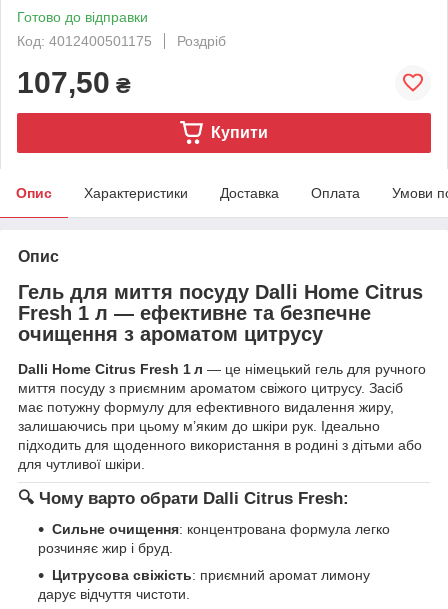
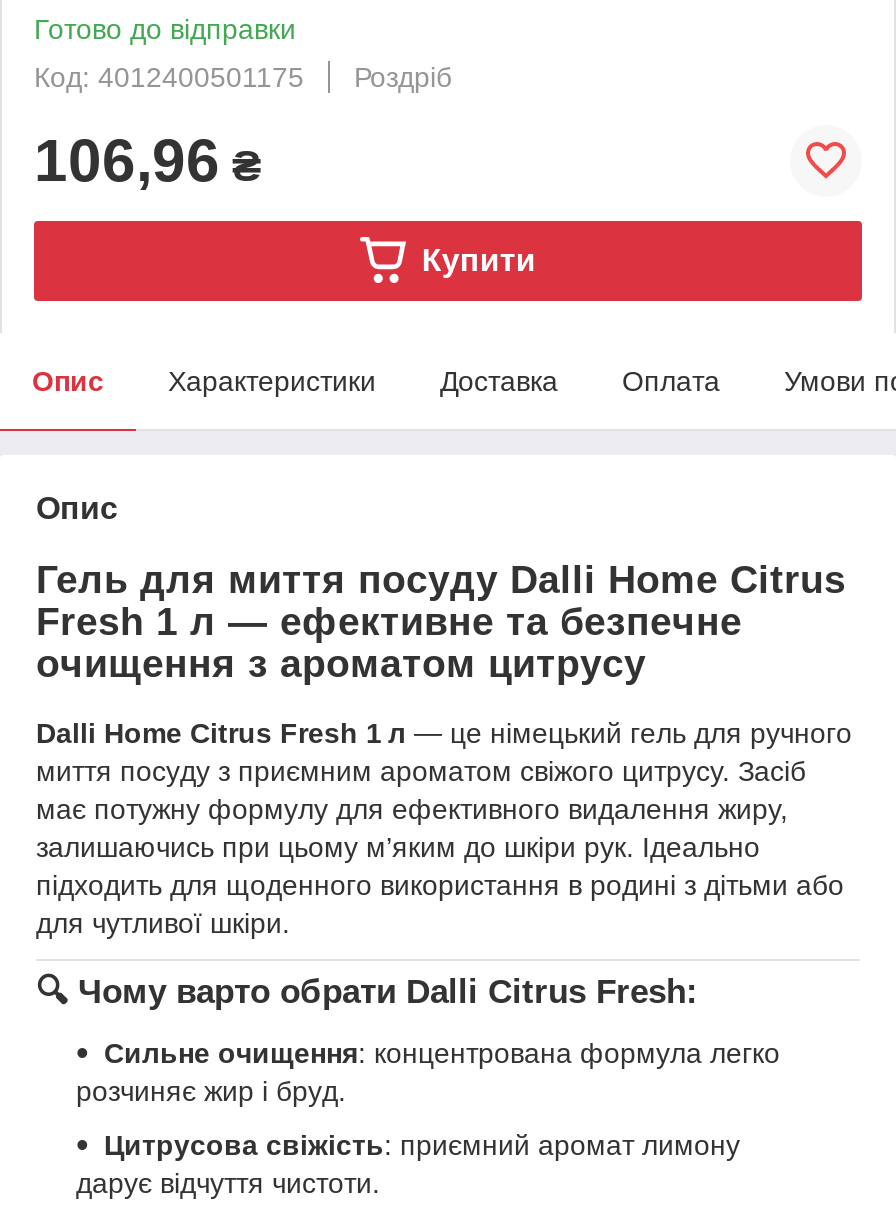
[17,66,131,99] 107,50 ₴ -> [34,127,262,193] 106,96 ₴

